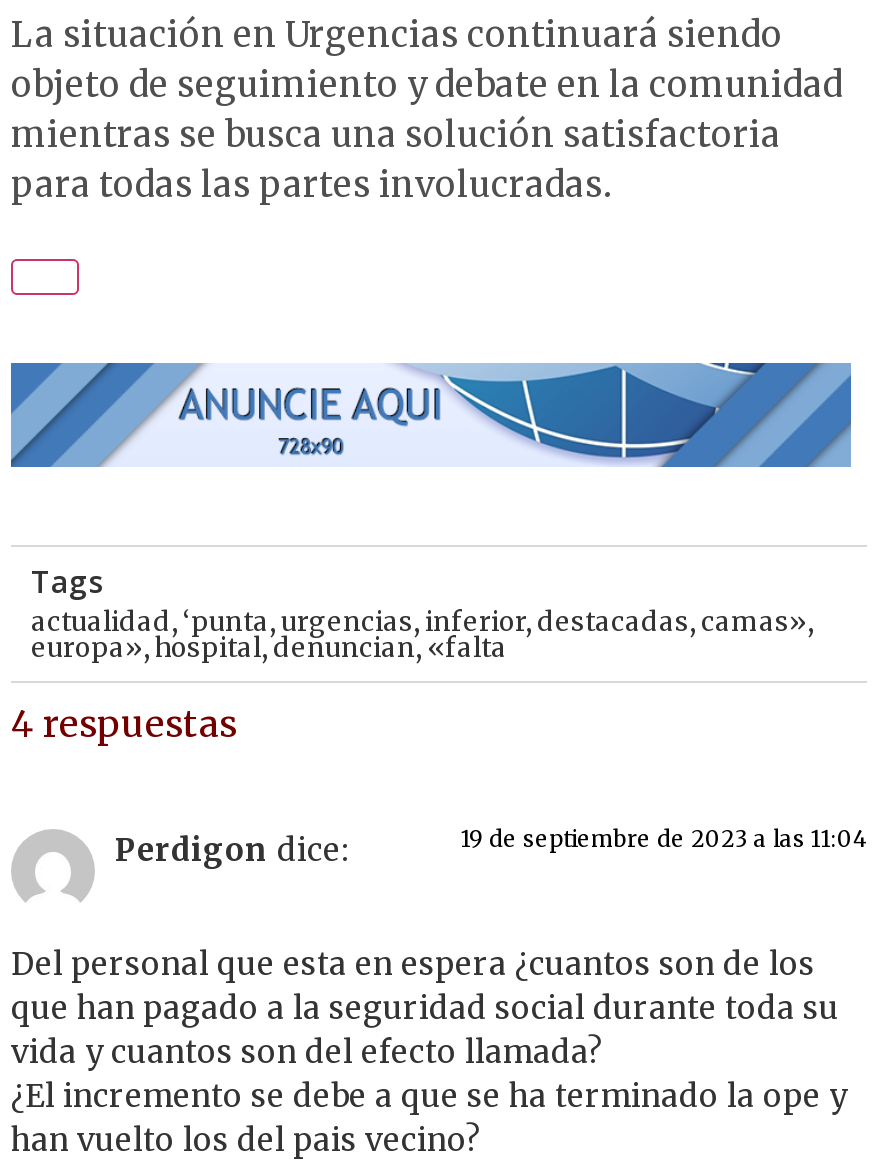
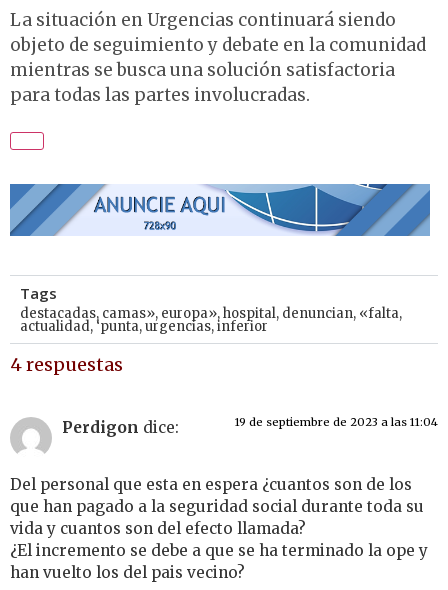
[31,605,813,665] actualidad, ‘punta, urgencias, inferior, destacadas, camas», | europa»,hospital,denuncian,«falta -> [20,305,402,335] destacadas, camas», europa», hospital, denuncian, «falta, | actualidad,‘punta,urgencias,inferior

